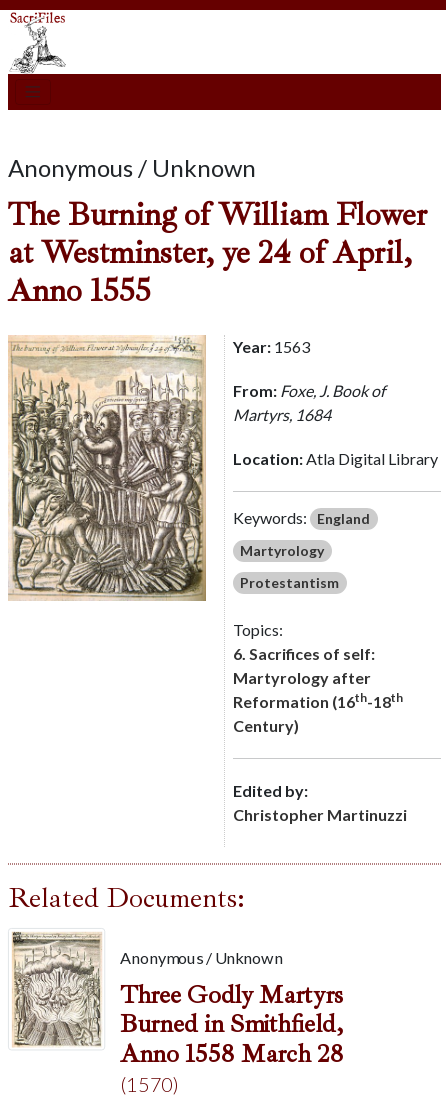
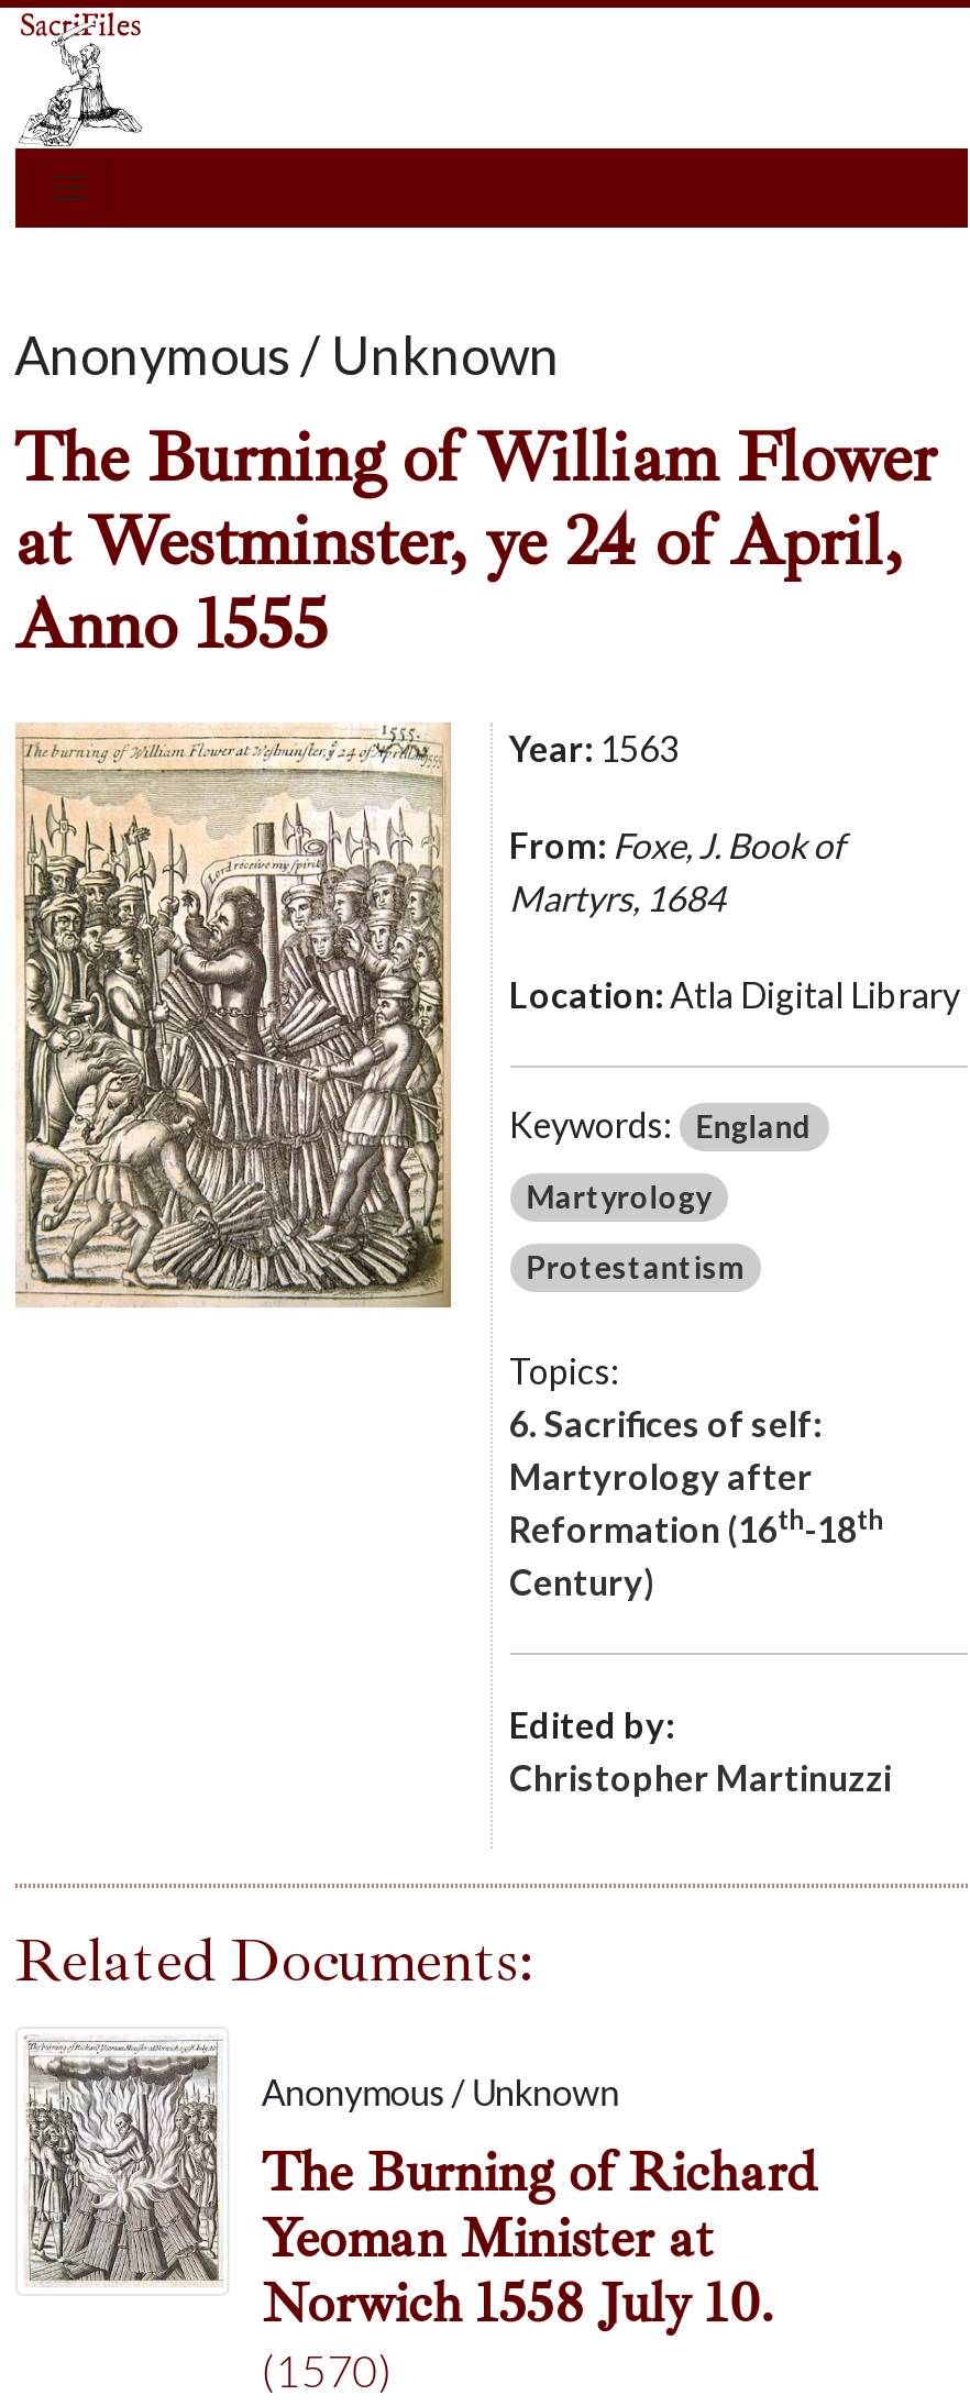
[12,932,343,1069] [image] | Three Godly Martyrs | Burned in Smithfield, | Anno 1558 March 28 -> [26,2038,814,2337] [image] | The Burning of Richard | Yeoman Minister at | Norwich 1558 July 10.

